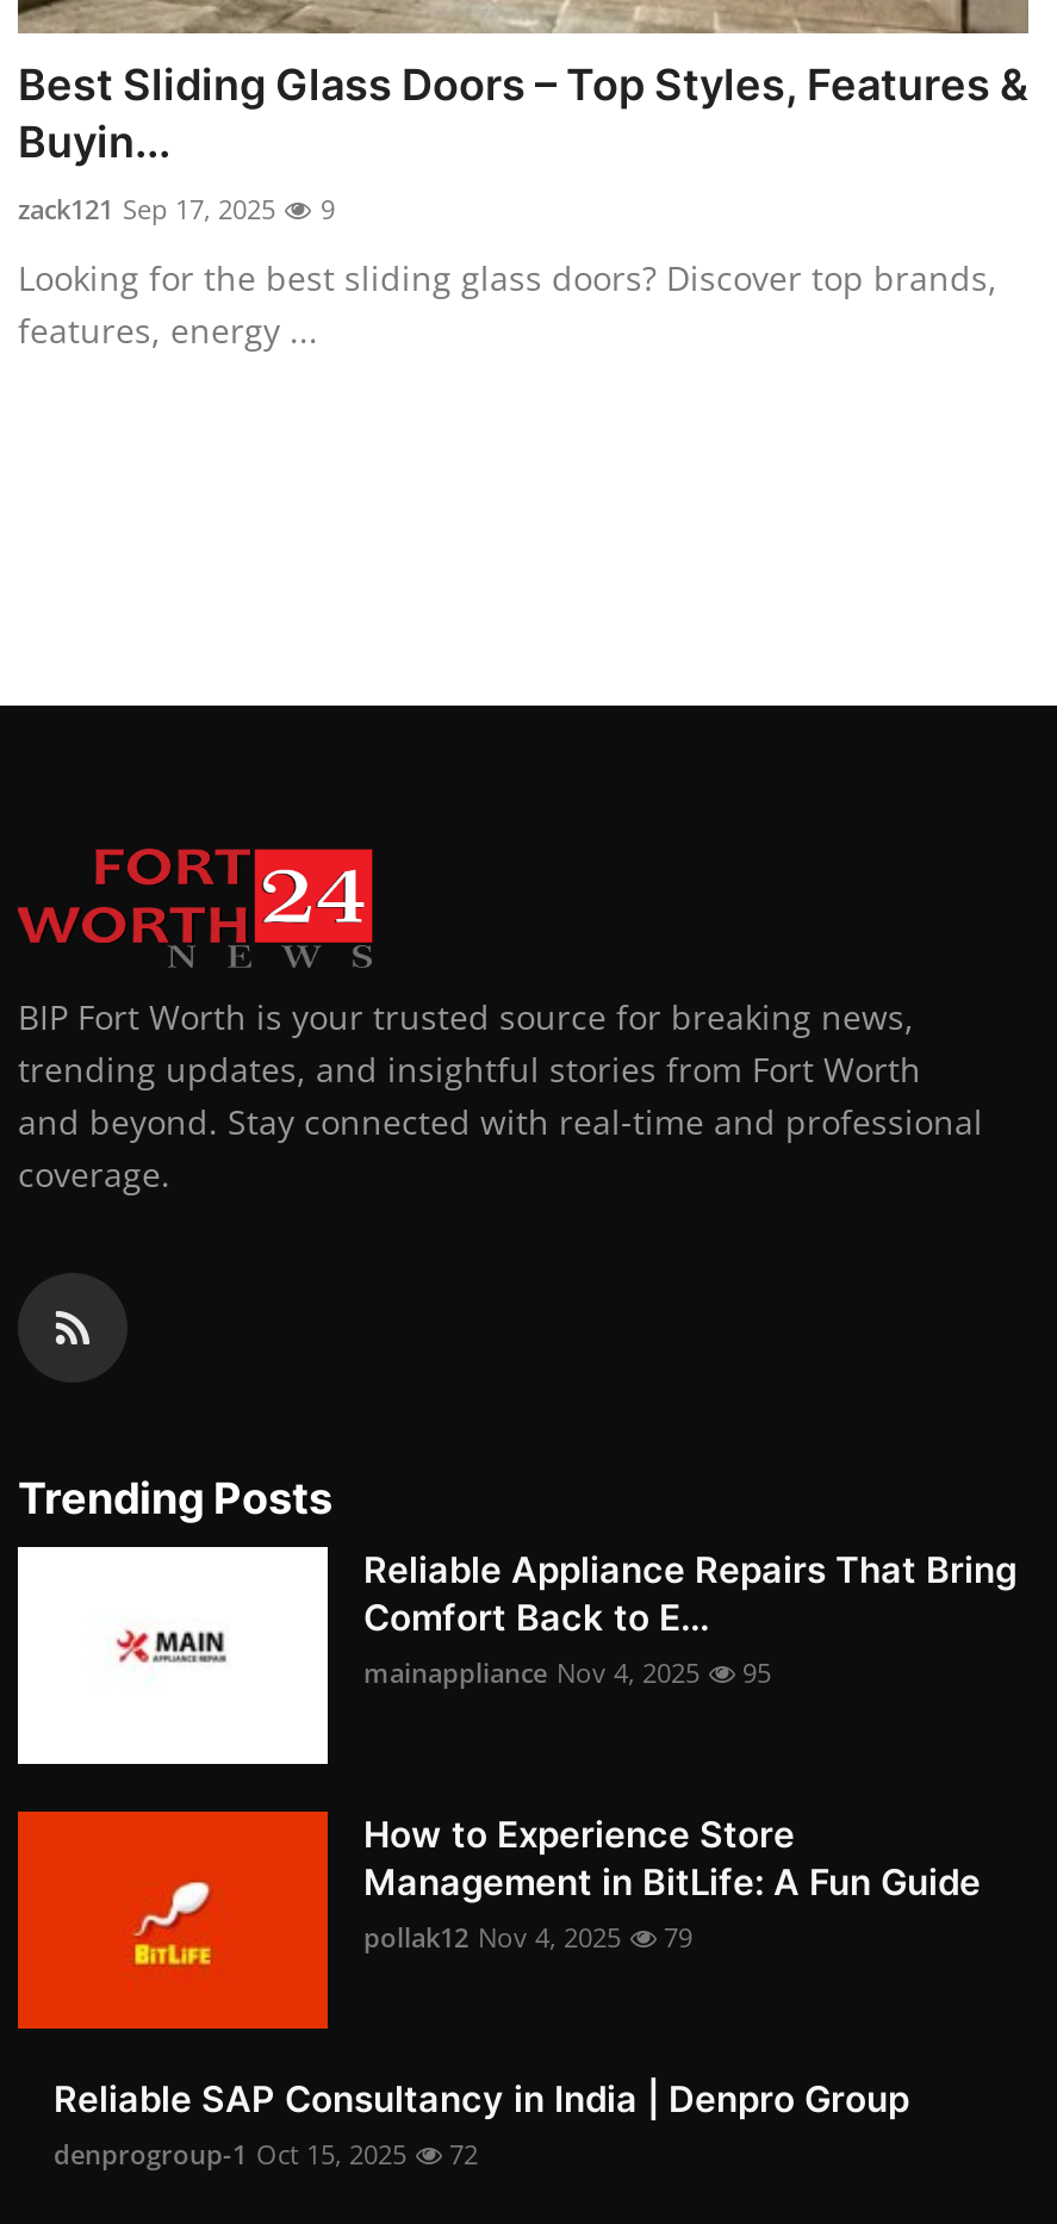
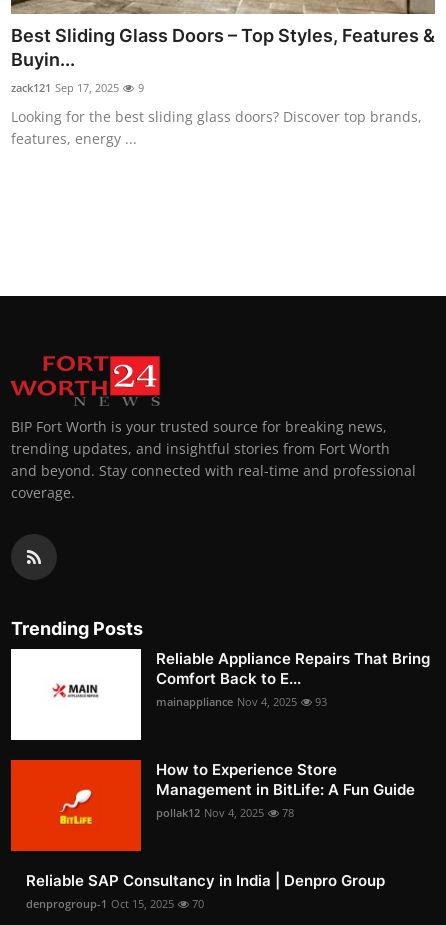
[363,1654,771,1690] mainappliance Nov 4, 2025 95 -> [156,694,327,709] mainappliance Nov 4, 2025 93
[363,1919,692,1954] pollak12 Nov 4, 2025 79 -> [156,805,294,820] pollak12 Nov 4, 2025 78
[54,2136,478,2171] denprogroup-1 Oct 15, 2025 72 -> [26,896,204,911] denprogroup-1 Oct 15, 2025 70

